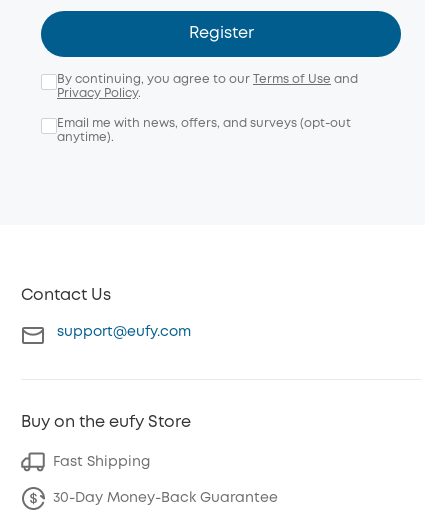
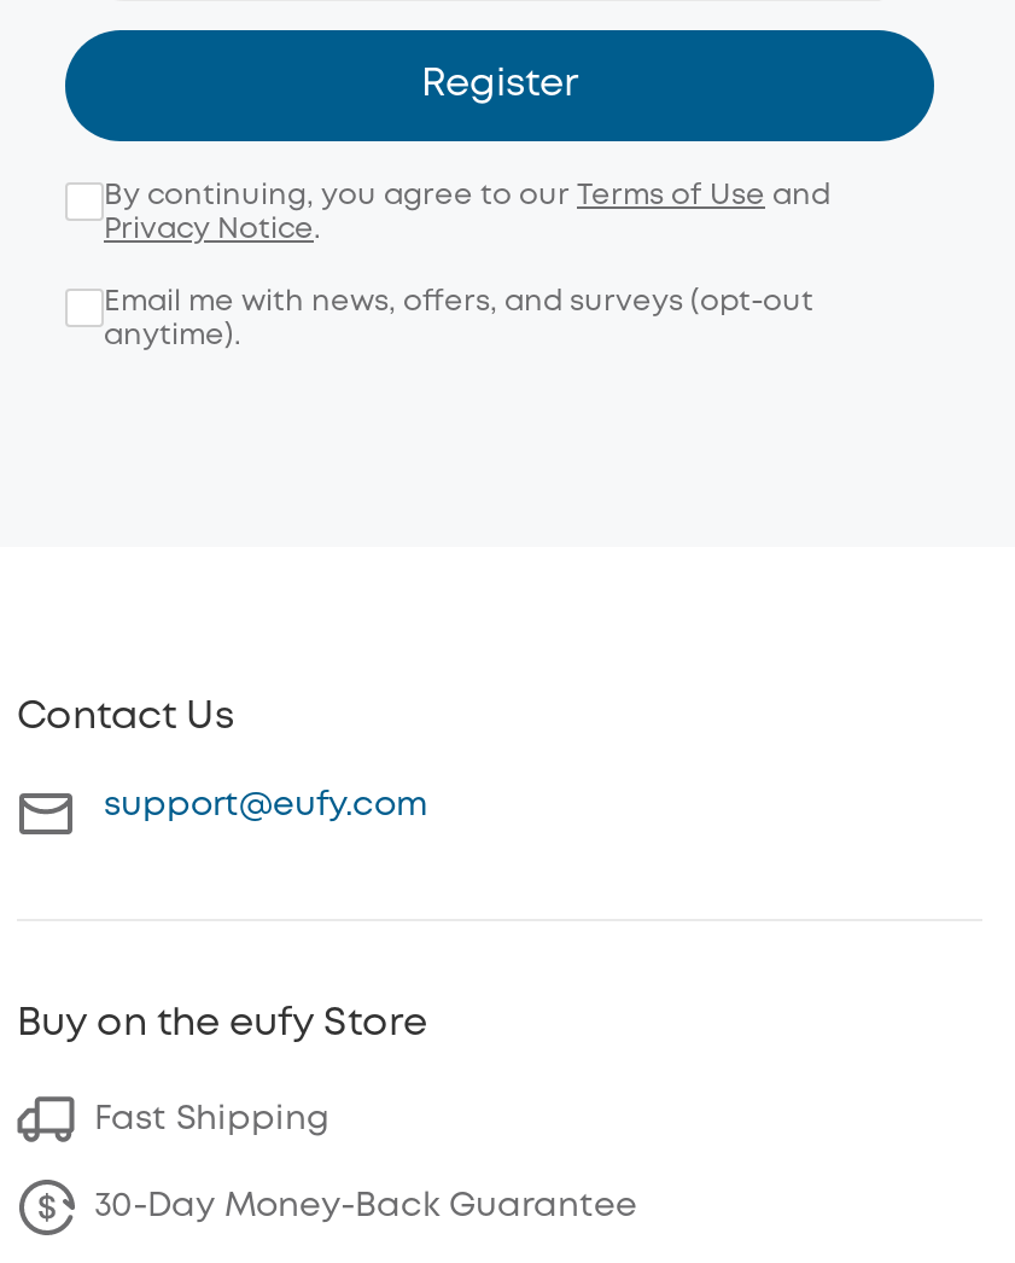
[57,88,141,99] Privacy Policy. -> [104,215,321,241] Privacy Notice.

